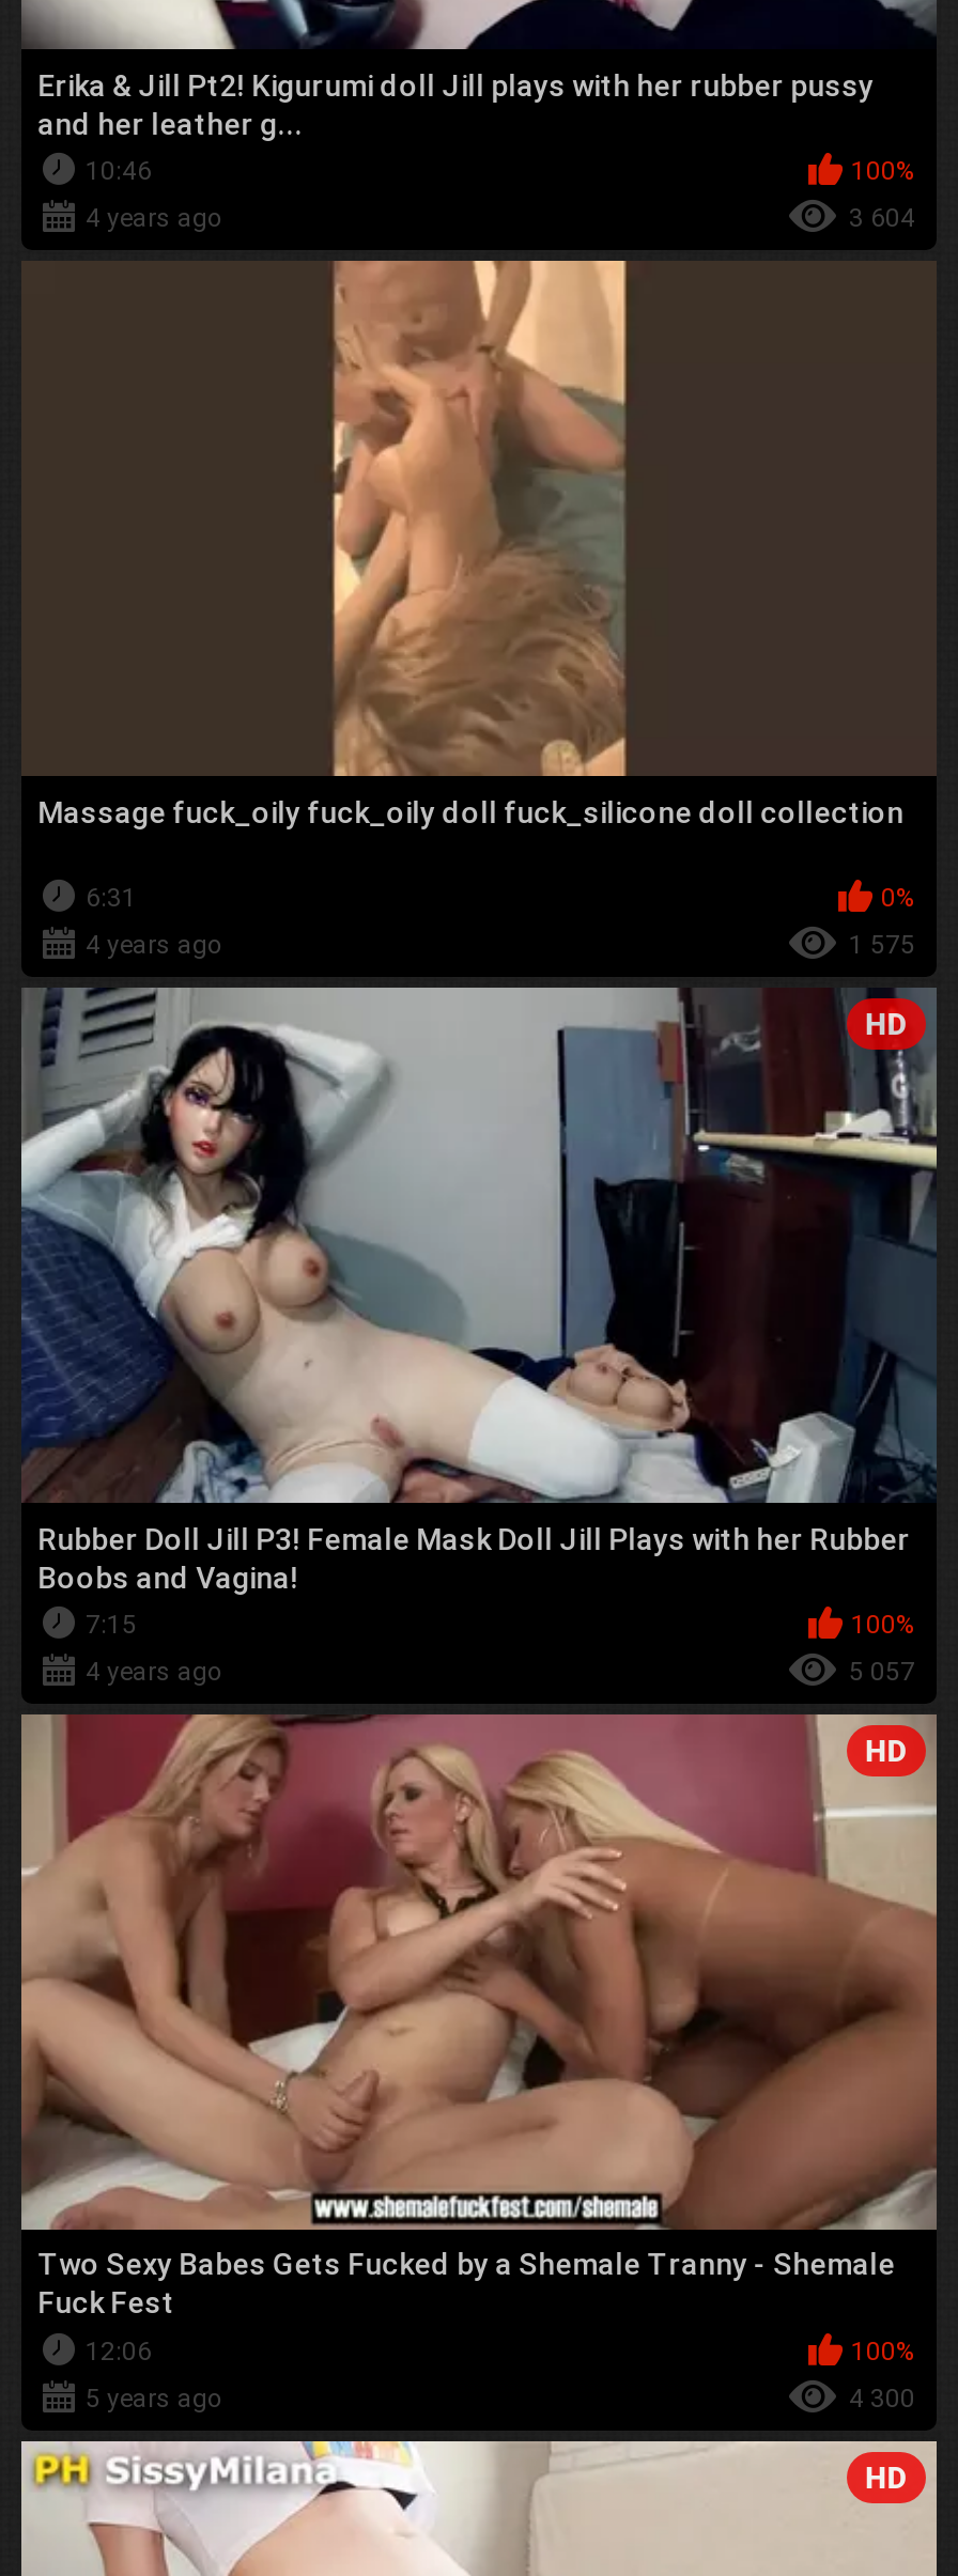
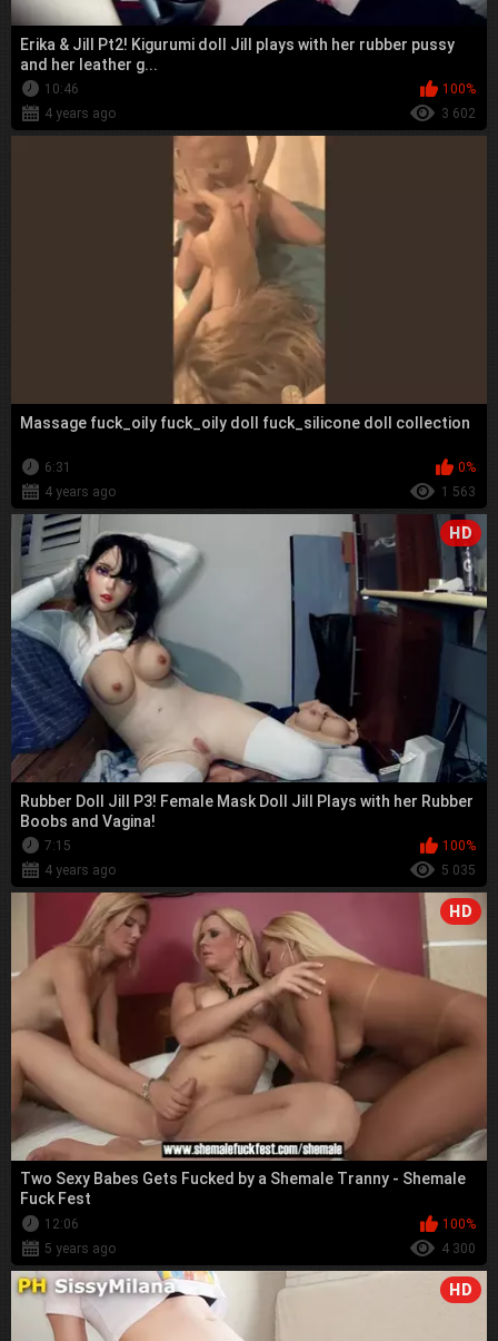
[849,204,915,234] 3 604 -> [441,106,476,122] 3 602
[849,930,915,960] 1 575 -> [441,484,476,500] 1 563
[849,1657,915,1686] 5 057 -> [441,862,476,878] 5 035

